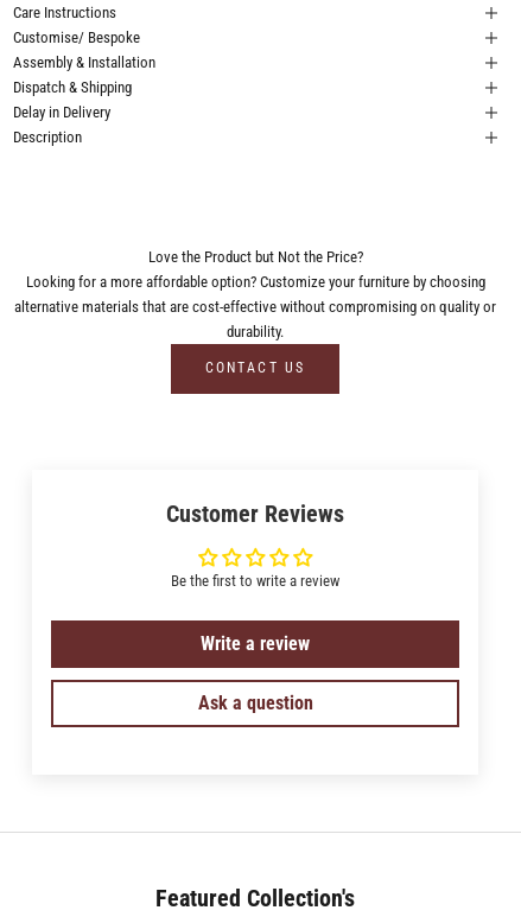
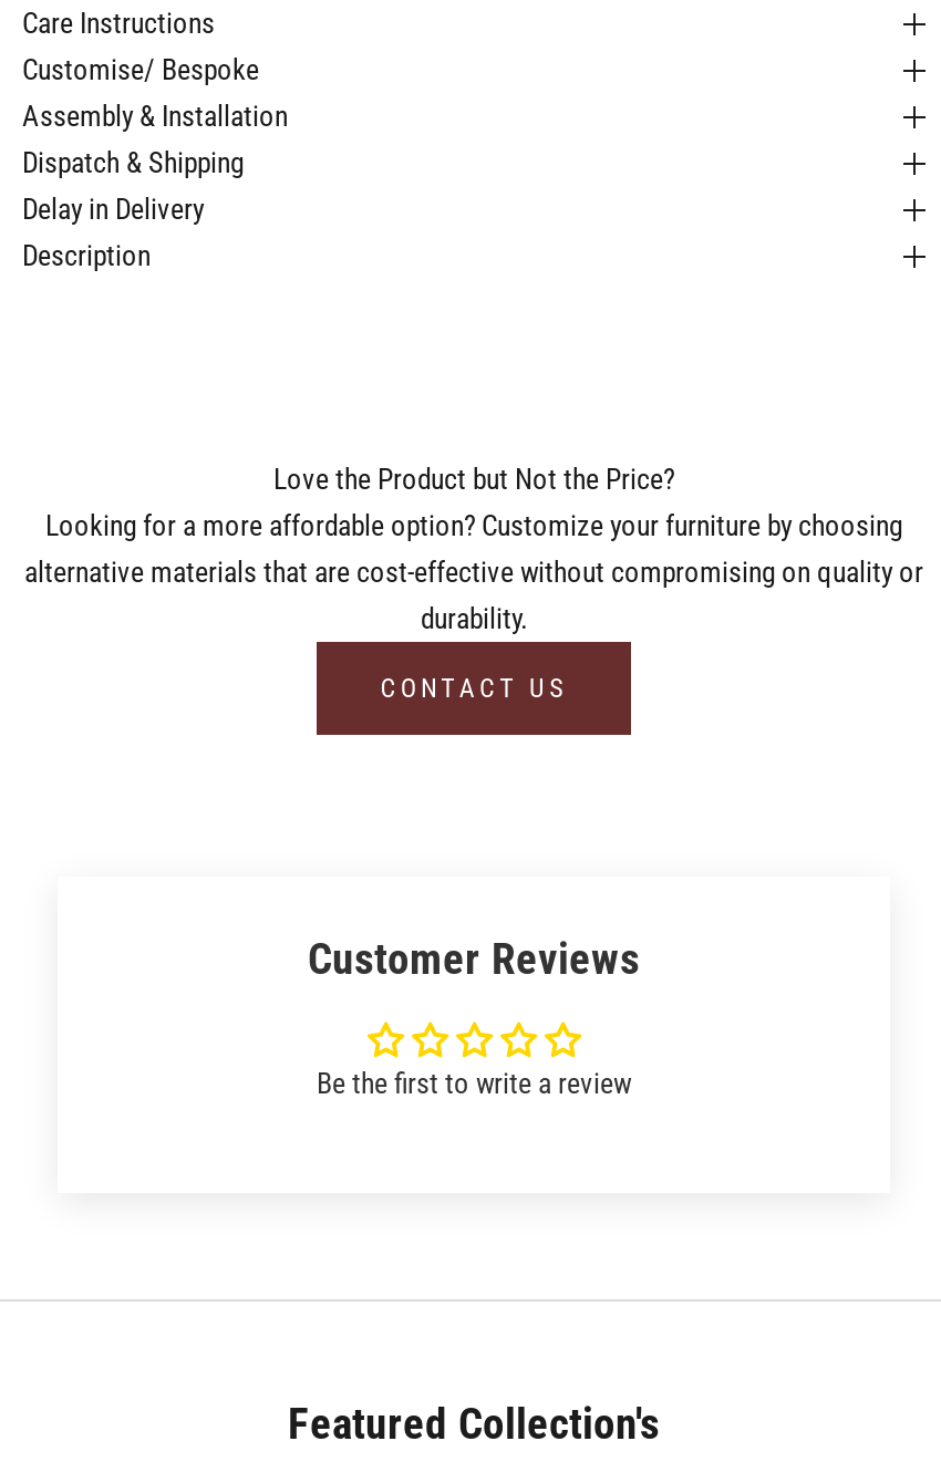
[198,632,313,714] Write a review | Ask a question -> none

